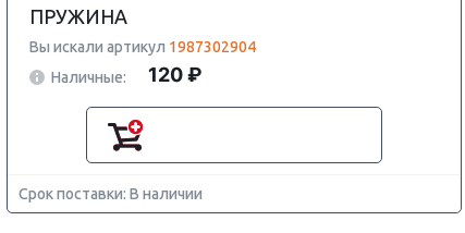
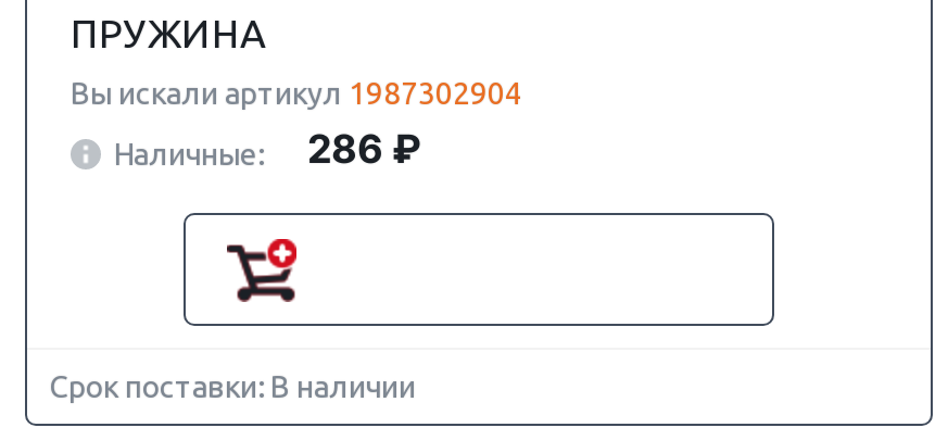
[51,63,201,86] Наличные: 120 ₽ -> [114,126,420,172] Наличные: 286 ₽

